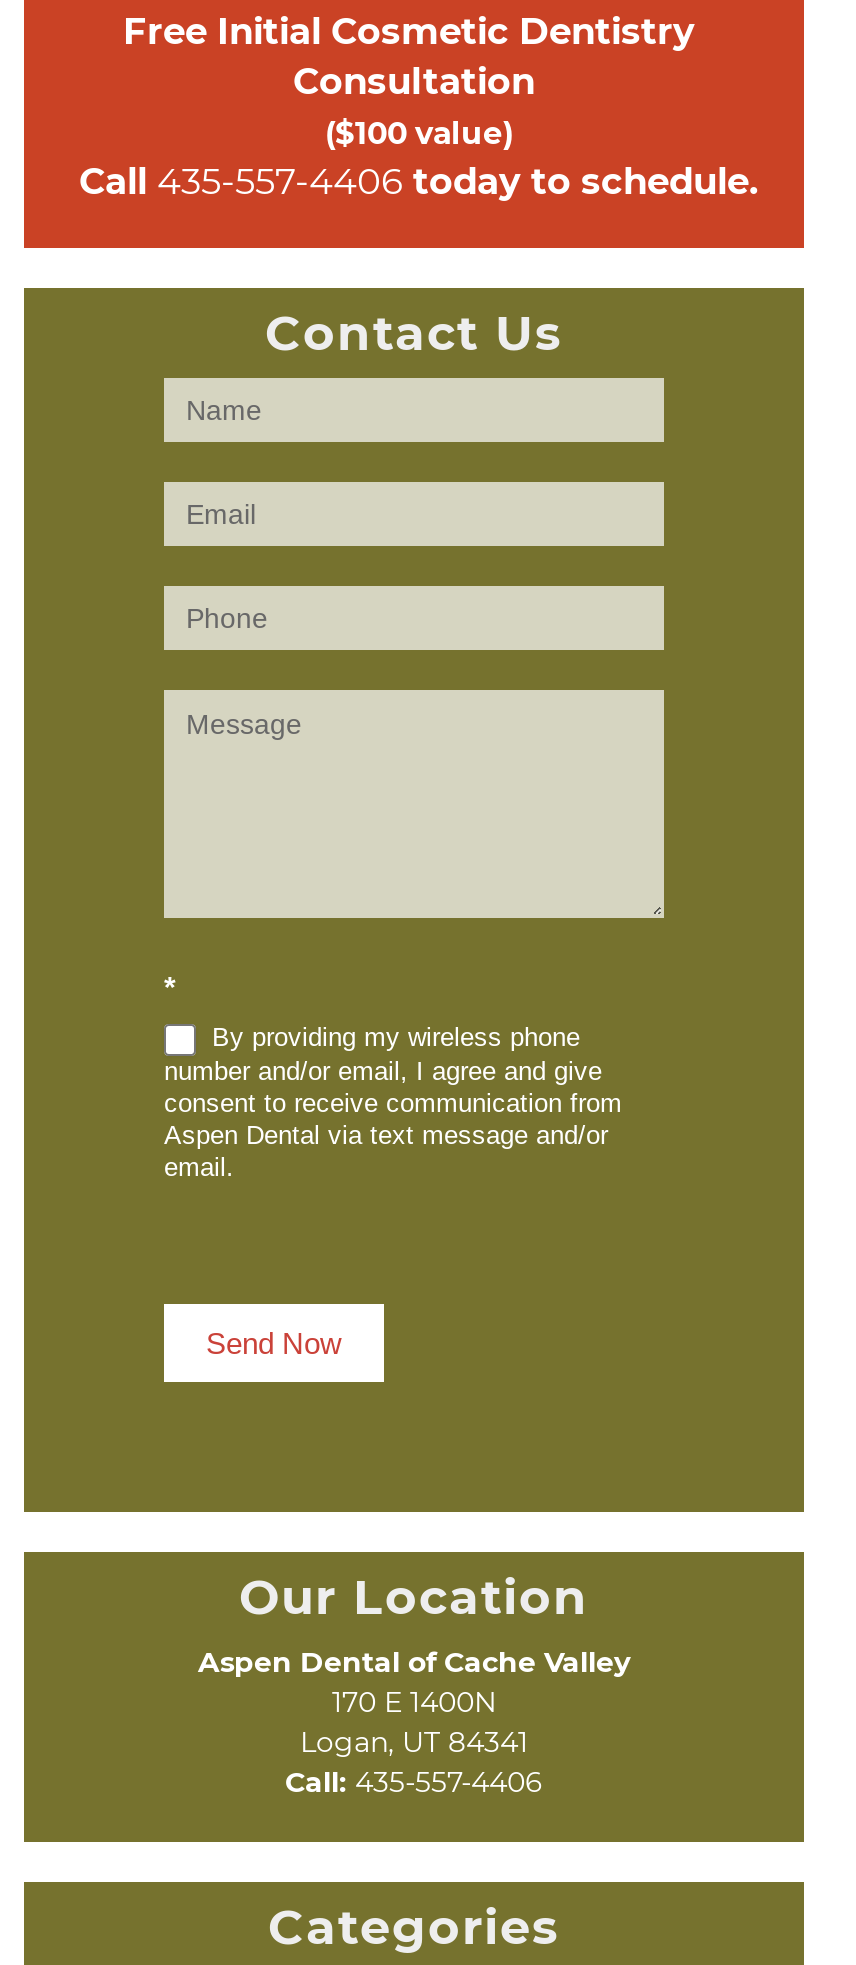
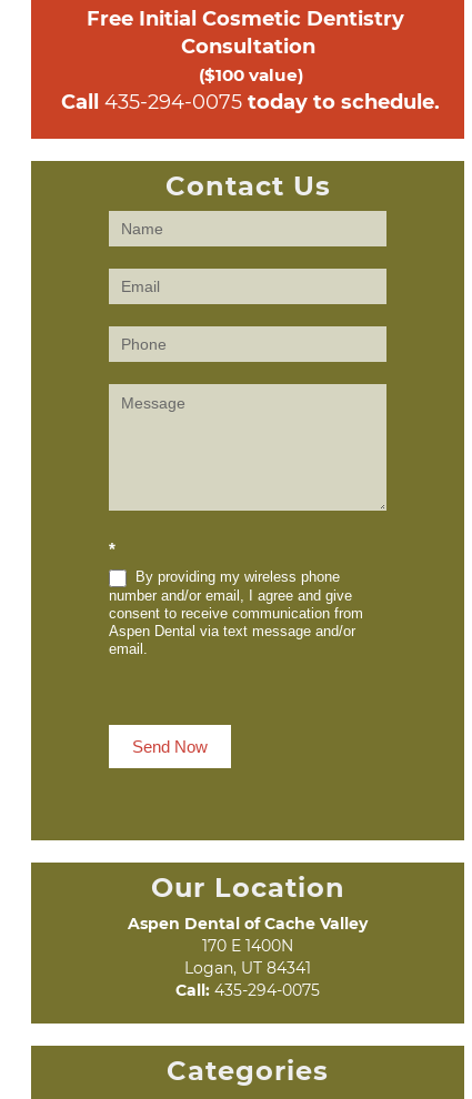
[79,160,759,204] Call 435-557-4406 today to schedule. -> [61,90,440,114] Call 435-294-0075 today to schedule.
[285,1763,543,1799] Call: 435-557-4406 -> [175,980,320,1000] Call: 435-294-0075

